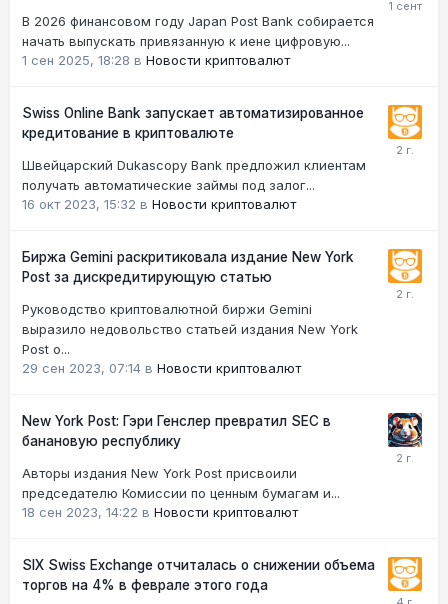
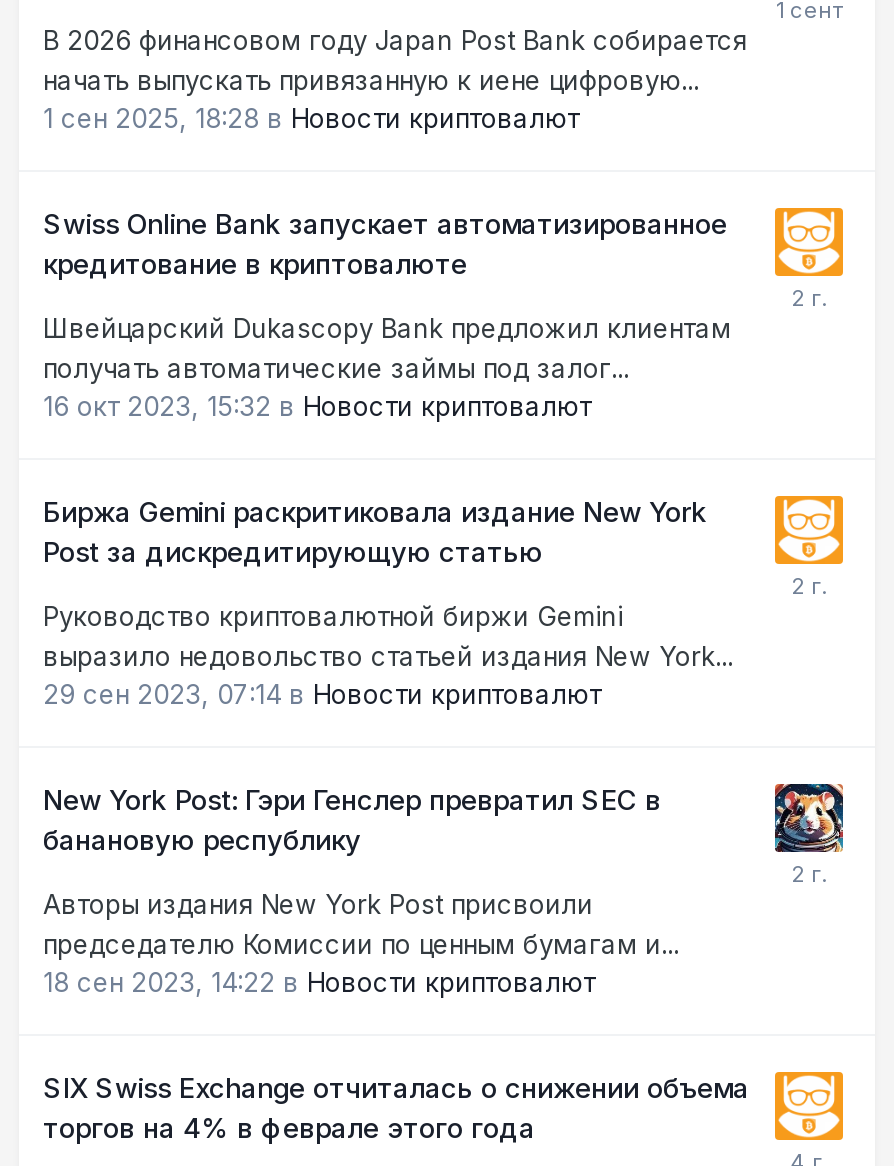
[22,321,358,357] выразило недовольство статьей издания New York | Post о... -> [43,640,733,672] выразило недовольство статьей издания New York...

